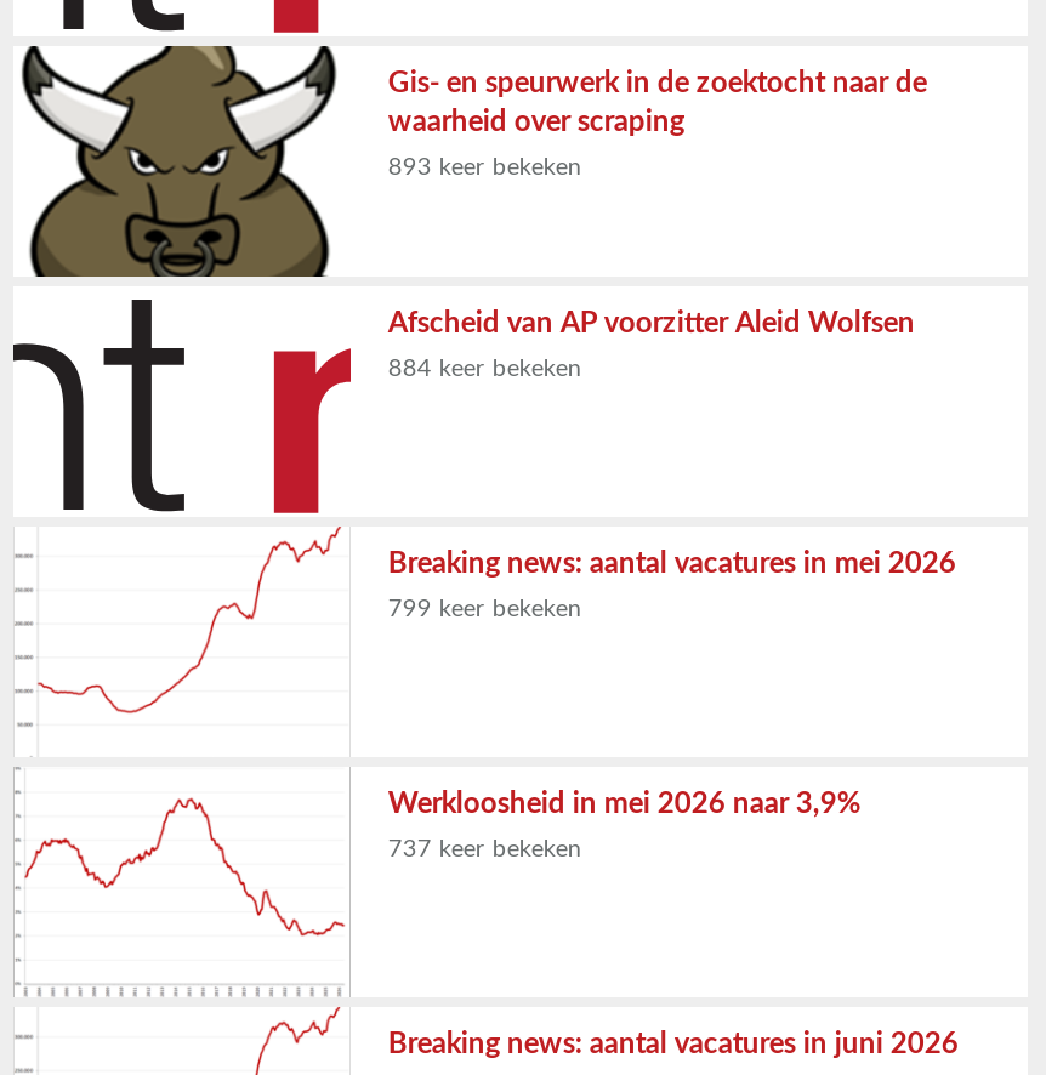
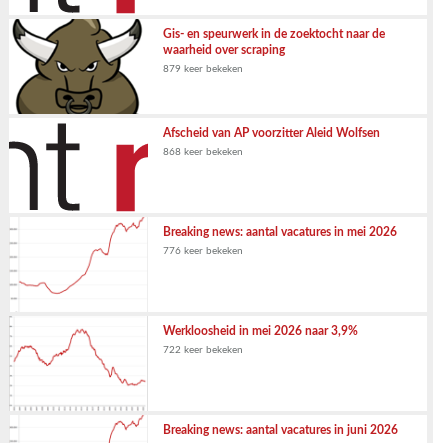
[388,156,582,181] 893 keer bekeken -> [163,64,243,74] 879 keer bekeken
[388,358,582,382] 884 keer bekeken -> [163,147,243,157] 868 keer bekeken
[388,598,582,622] 799 keer bekeken -> [163,246,243,256] 776 keer bekeken
[388,838,582,862] 737 keer bekeken -> [163,345,243,355] 722 keer bekeken

